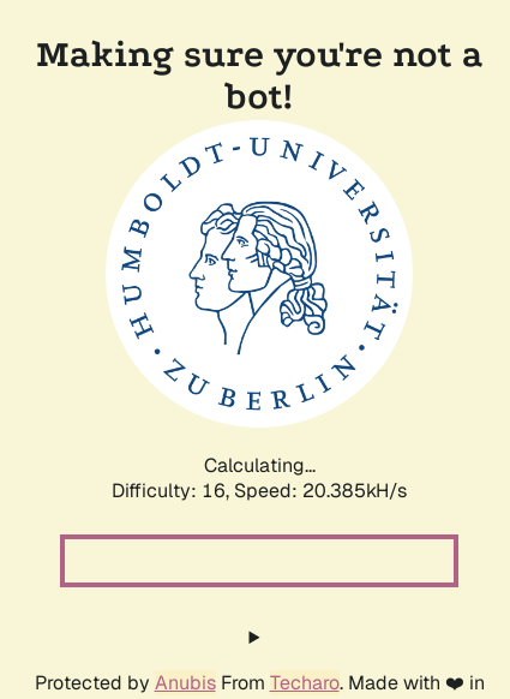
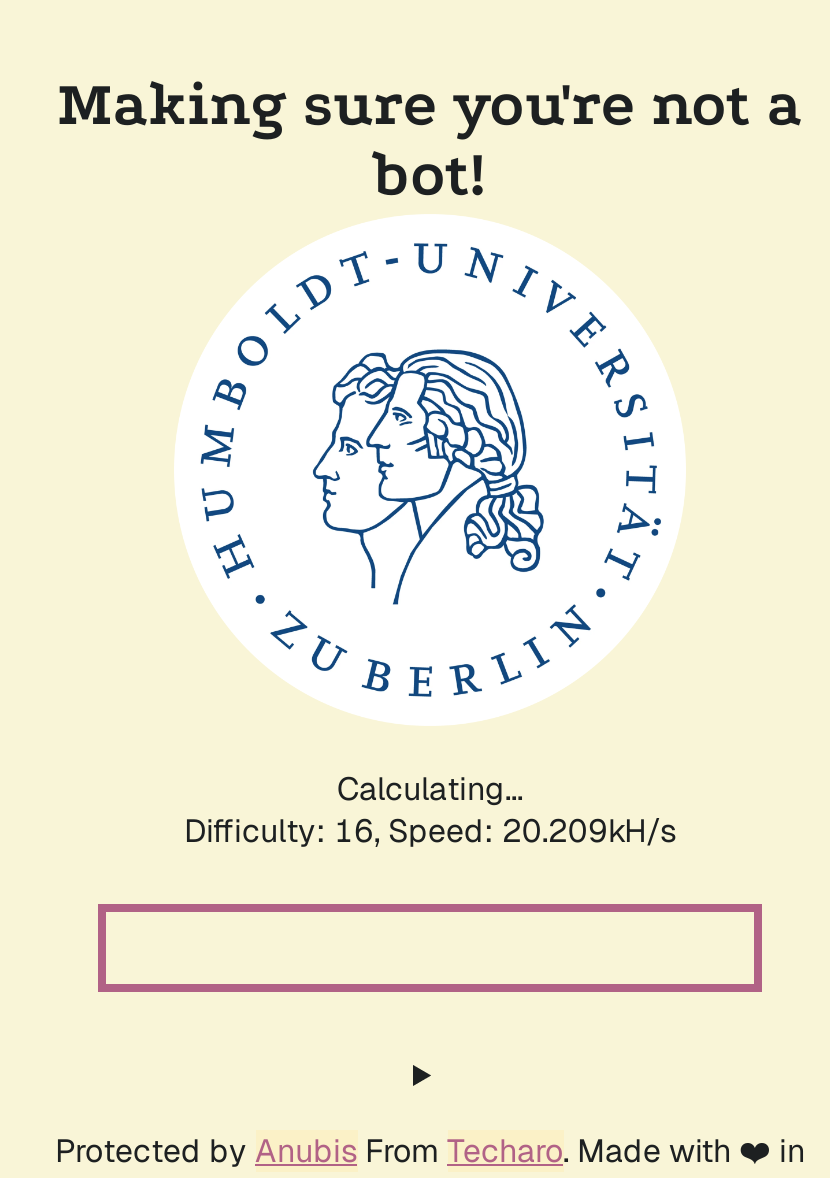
[112,478,407,503] Difficulty: 16, Speed: 20.385kH/s -> [184,810,676,852] Difficulty: 16, Speed: 20.209kH/s

